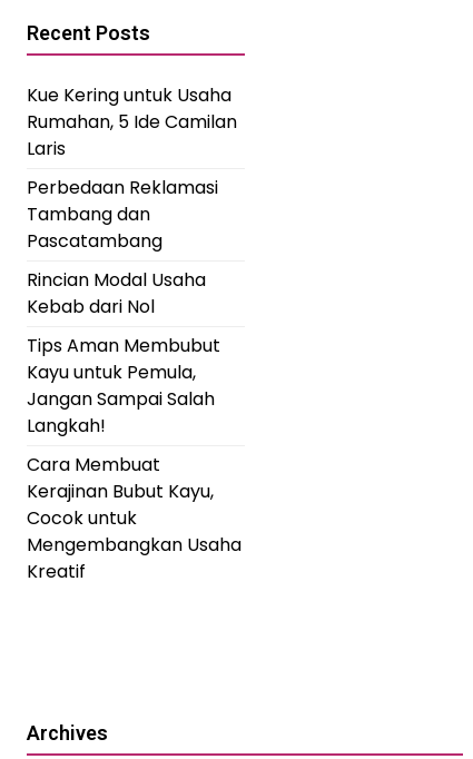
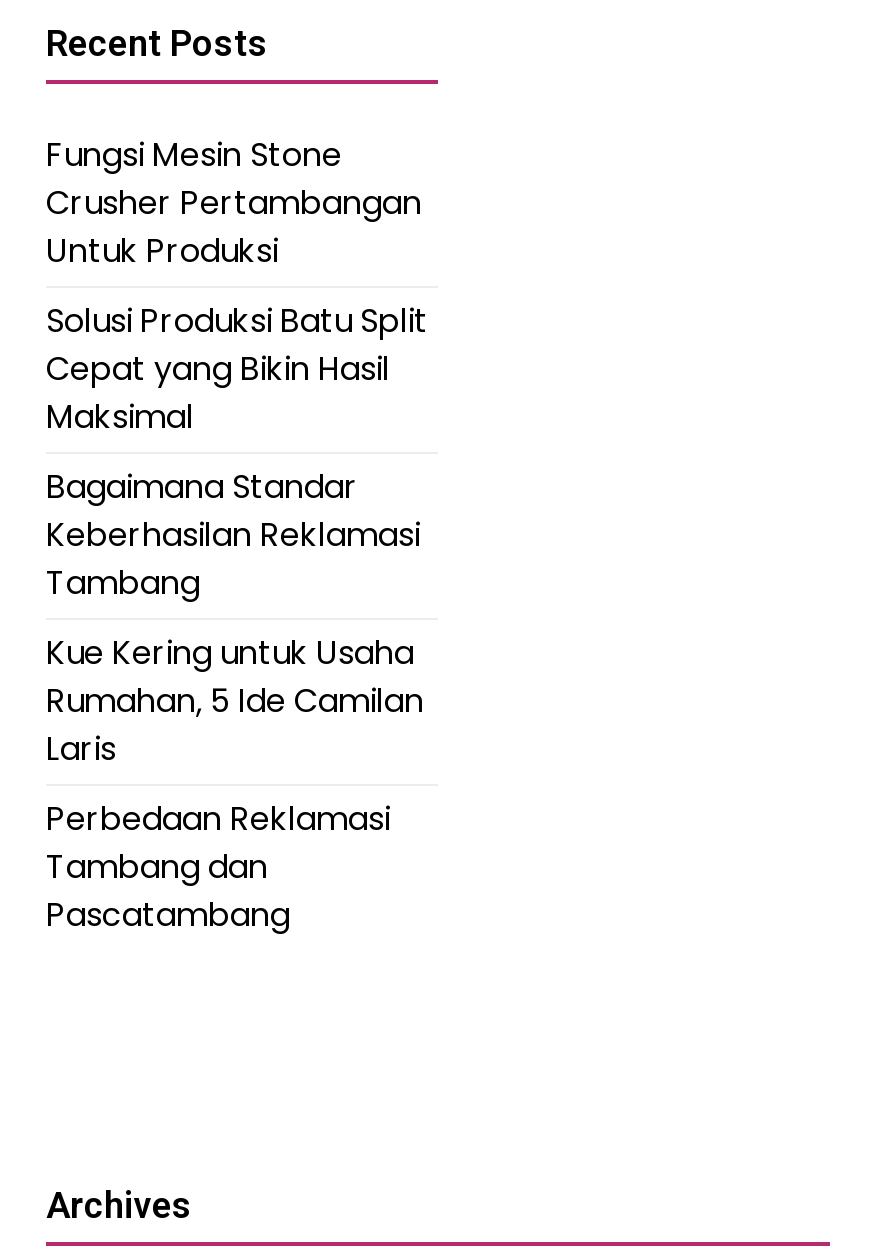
none -> [46,131,428,605] Fungsi Mesin Stone | Crusher Pertambangan | Untuk Produksi | Solusi Produksi Batu Split | Cepat yang Bikin Hasil | Maksimal | Bagaimana Standar | Keberhasilan Reklamasi | Tambang
moved [27,82,237,253] -> [46,629,424,937]: Kue Kering untuk Usaha | Rumahan, 5 Ide Camilan | Laris | Perbedaan Reklamasi | Tambang dan | Pascatambang
[27,267,242,584] Rincian Modal Usaha | Kebab dari Nol | Tips Aman Membubut | Kayu untuk Pemula, | Jangan Sampai Salah | Langkah! | Cara Membuat | Kerajinan Bubut Kayu, | Cocok untuk | Mengembangkan Usaha | Kreatif -> none

